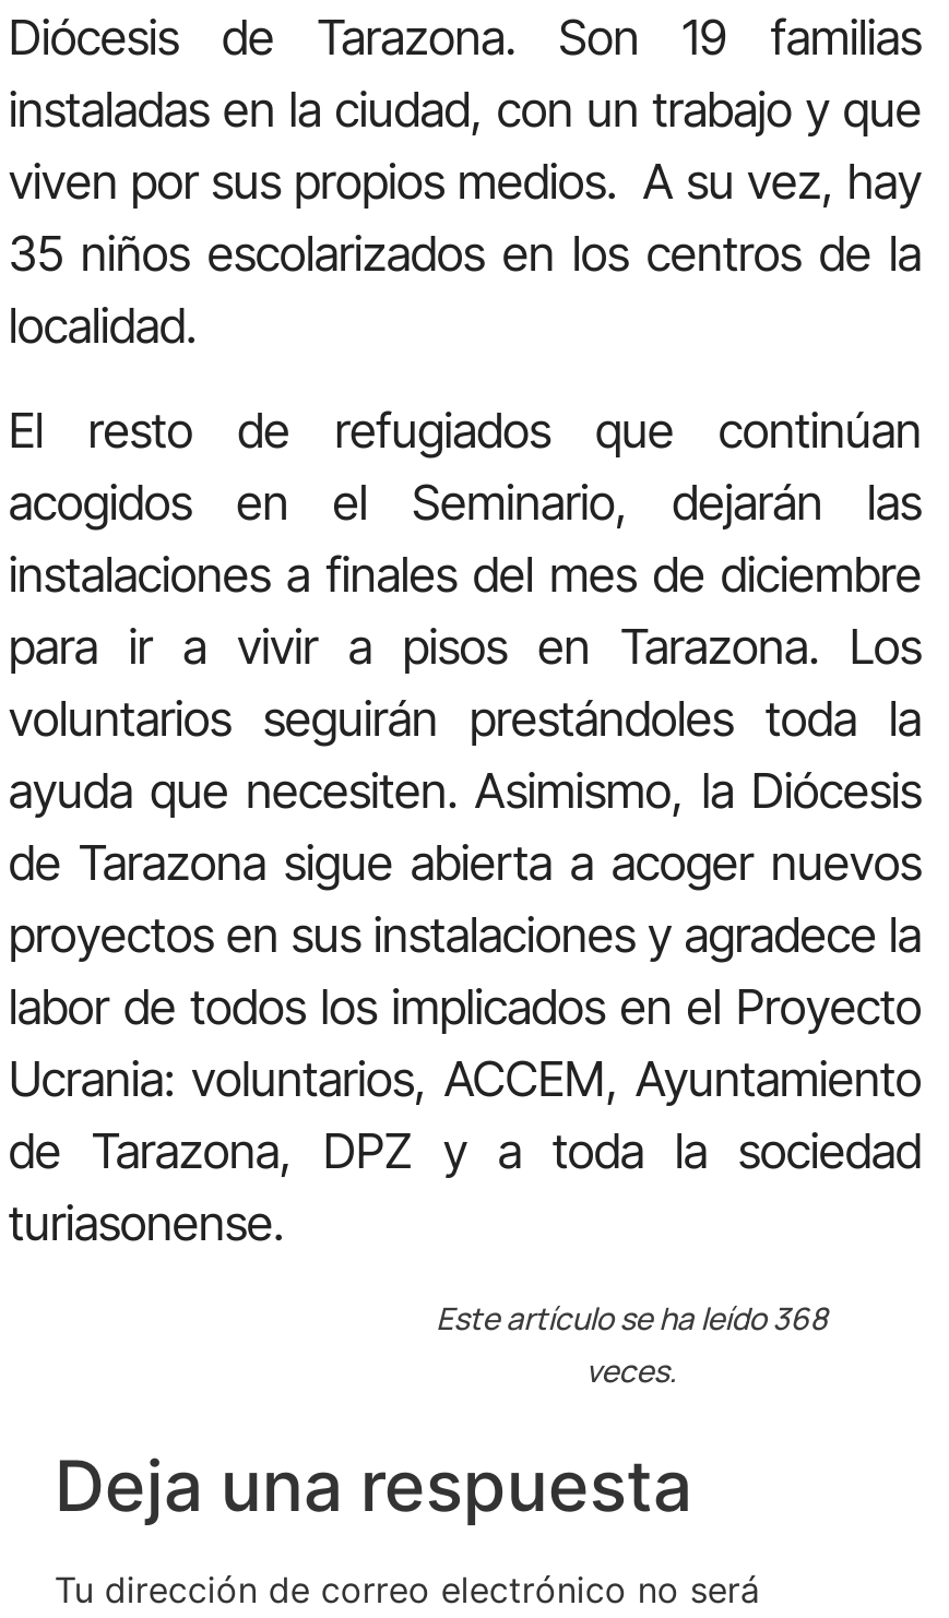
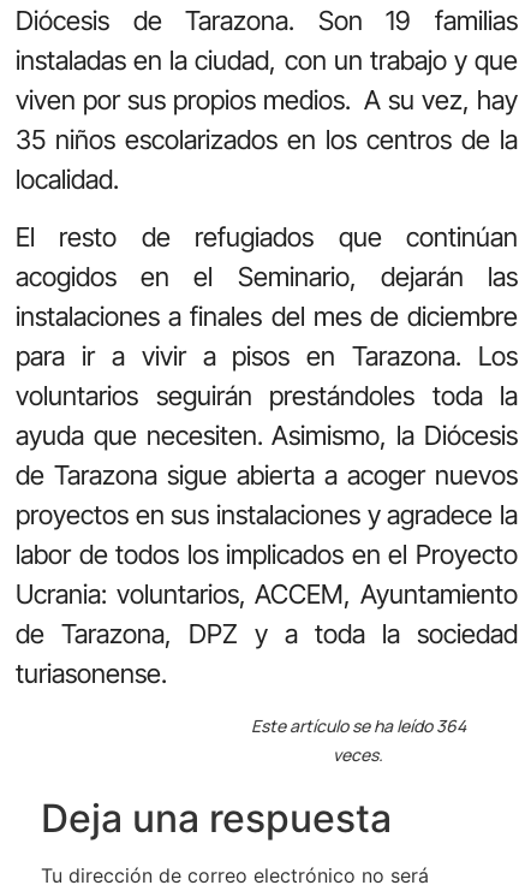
[436,1297,827,1339] Este artículo se ha leído 368 -> [251,714,466,737] Este artículo se ha leído 364

